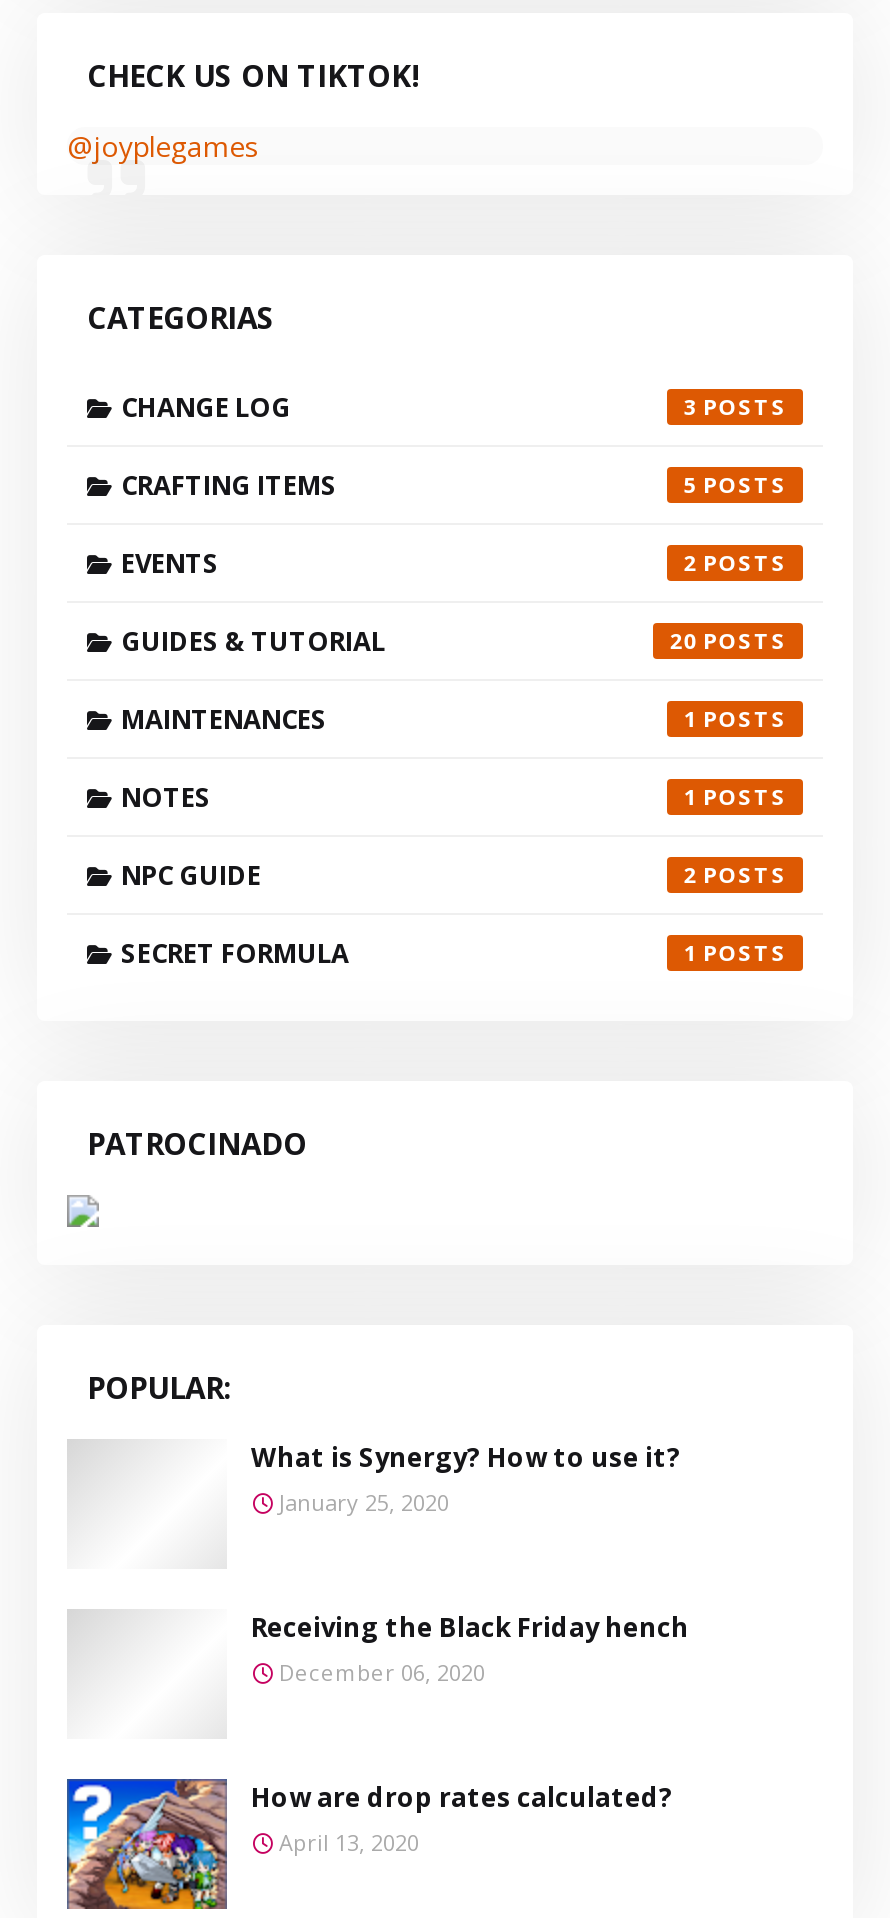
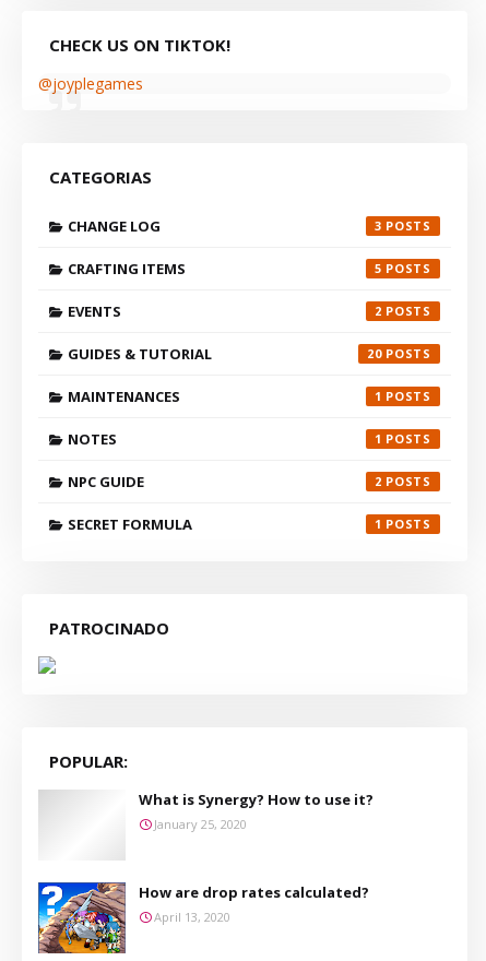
[251,1609,689,1687] Receiving the Black Friday hench | December 06, 2020 -> none

